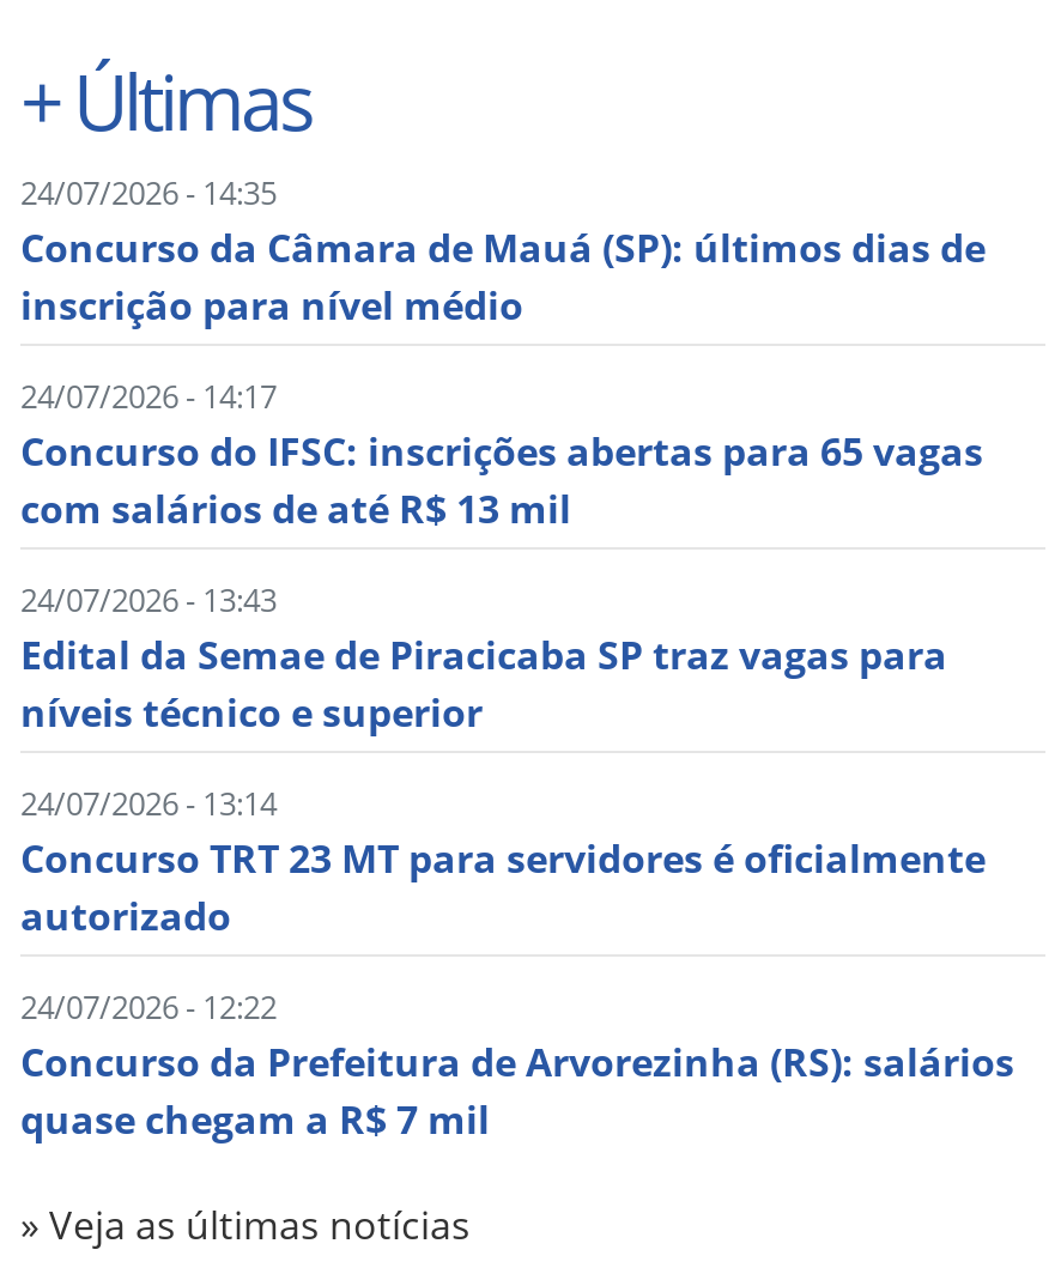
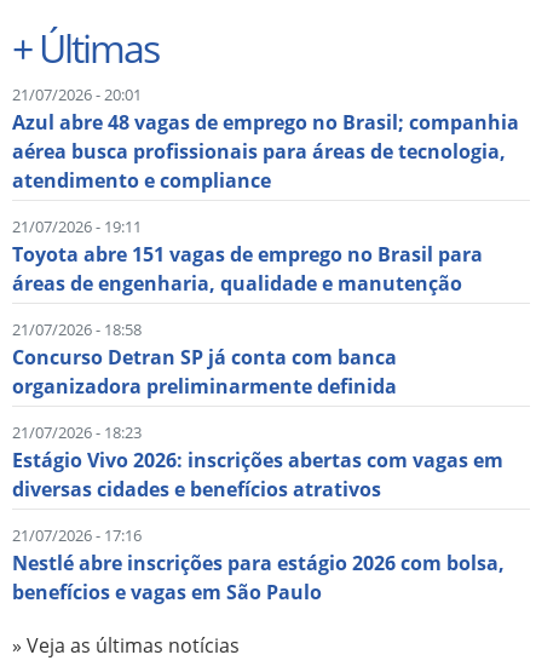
[20,171,986,332] 24/07/2026 - 14:35 | Concurso da Câmara de Mauá (SP): últimos dias de | inscrição para nível médio -> [12,84,519,194] 21/07/2026 - 20:01 | Azul abre 48 vagas de emprego no Brasil; companhia | aérea busca profissionais para áreas de tecnologia, | atendimento e compliance
[20,375,983,535] 24/07/2026 - 14:17 | Concurso do IFSC: inscrições abertas para 65 vagas | com salários de até R$ 13 mil -> [12,216,483,297] 21/07/2026 - 19:11 | Toyota abre 151 vagas de emprego no Brasil para | áreas de engenharia, qualidade e manutenção
[20,578,947,739] 24/07/2026 - 13:43 | Edital da Semae de Piracicaba SP traz vagas para | níveis técnico e superior -> [12,318,397,400] 21/07/2026 - 18:58 | Concurso Detran SP já conta com banca | organizadora preliminarmente definida
[20,782,986,942] 24/07/2026 - 13:14 | Concurso TRT 23 MT para servidores é oficialmente | autorizado -> [12,421,503,502] 21/07/2026 - 18:23 | Estágio Vivo 2026: inscrições abertas com vagas em | diversas cidades e benefícios atrativos
[20,985,1014,1146] 24/07/2026 - 12:22 | Concurso da Prefeitura de Arvorezinha (RS): salários | quase chegam a R$ 7 mil -> [12,524,505,605] 21/07/2026 - 17:16 | Nestlé abre inscrições para estágio 2026 com bolsa, | benefícios e vagas em São Paulo

